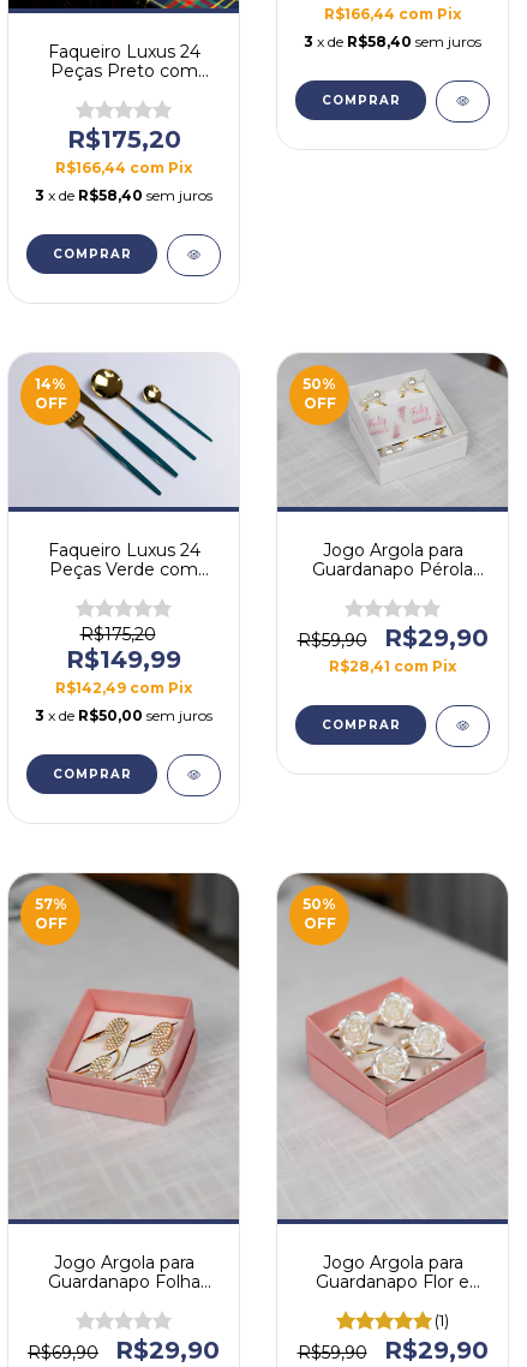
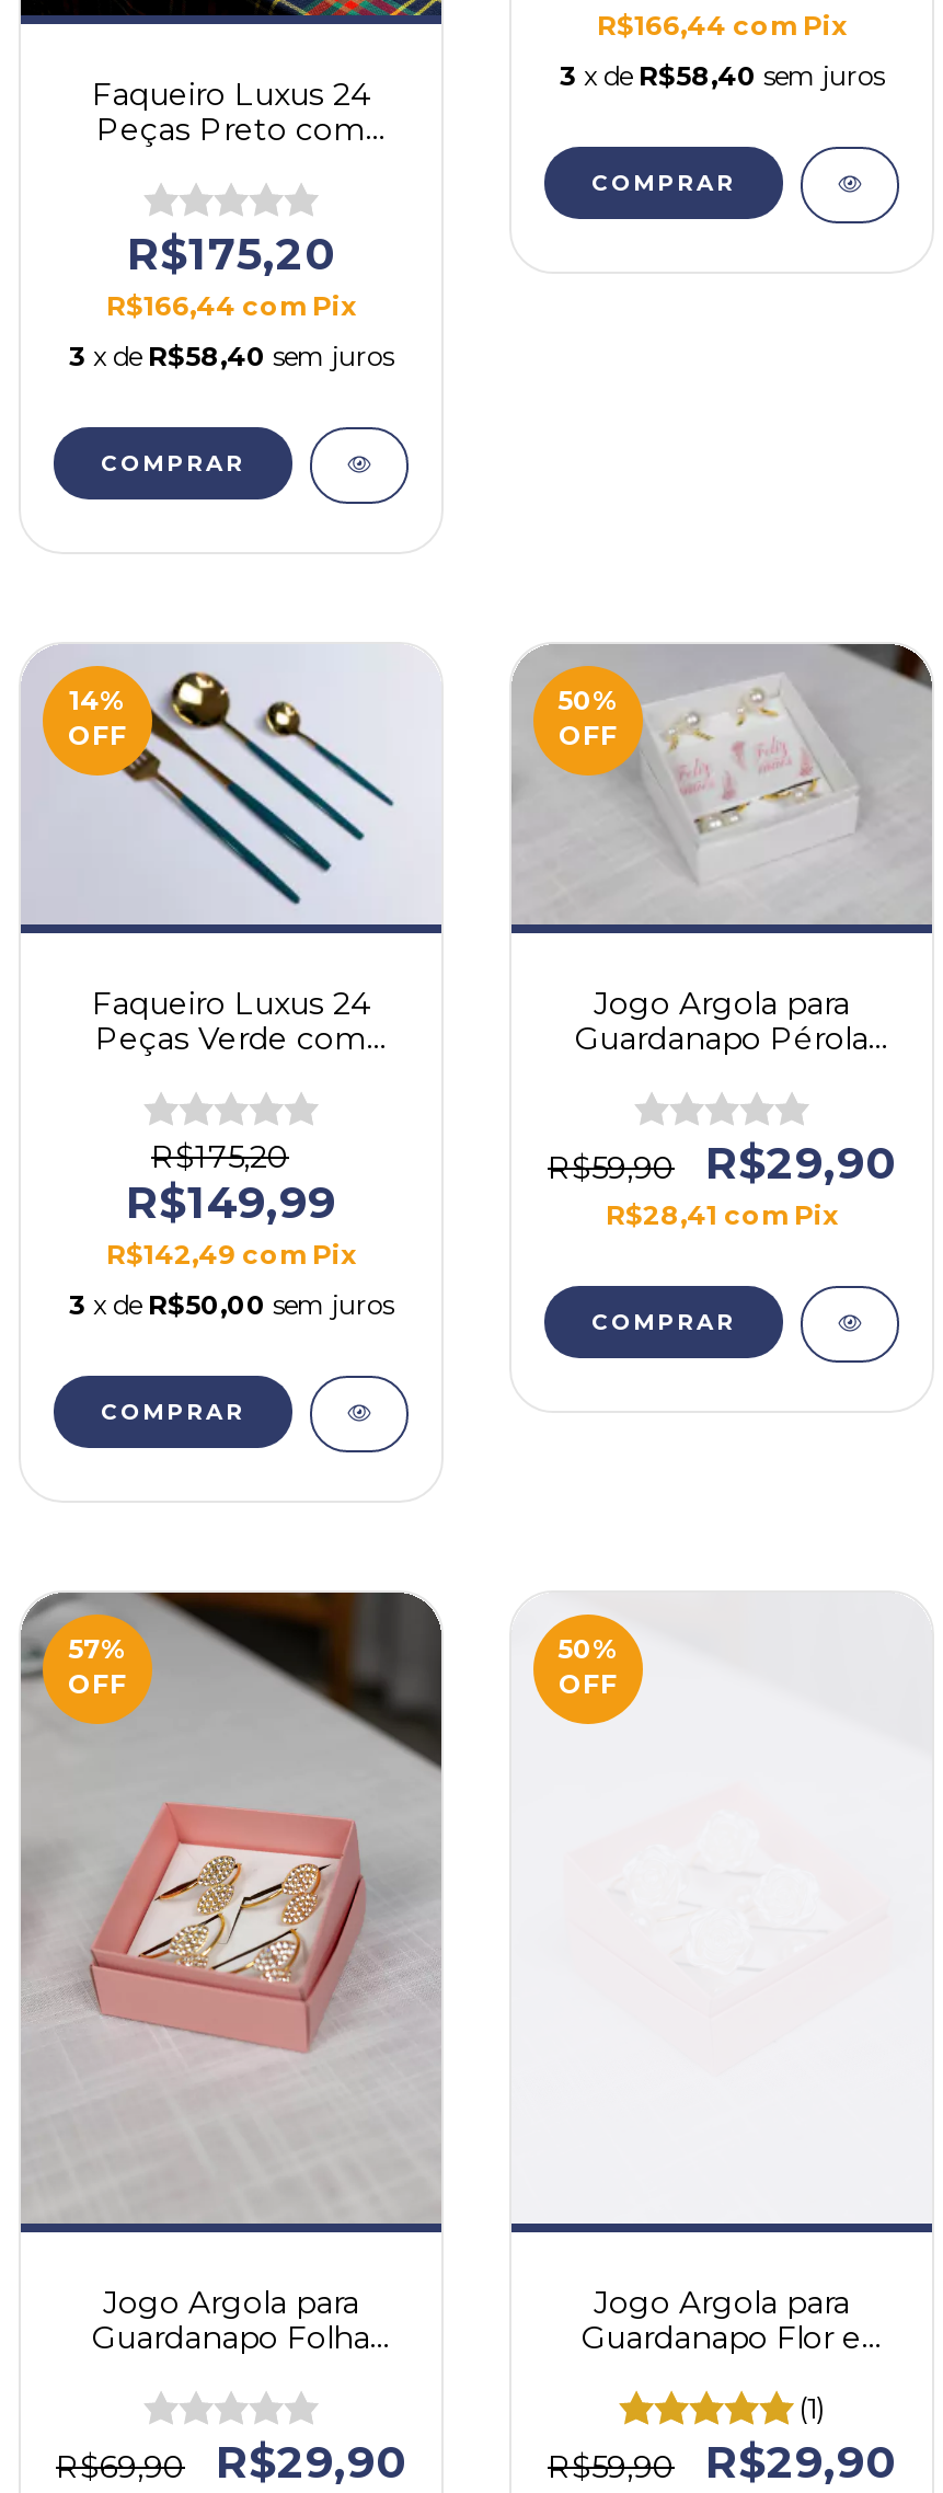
[276,872,509,1219] [image] -> none

